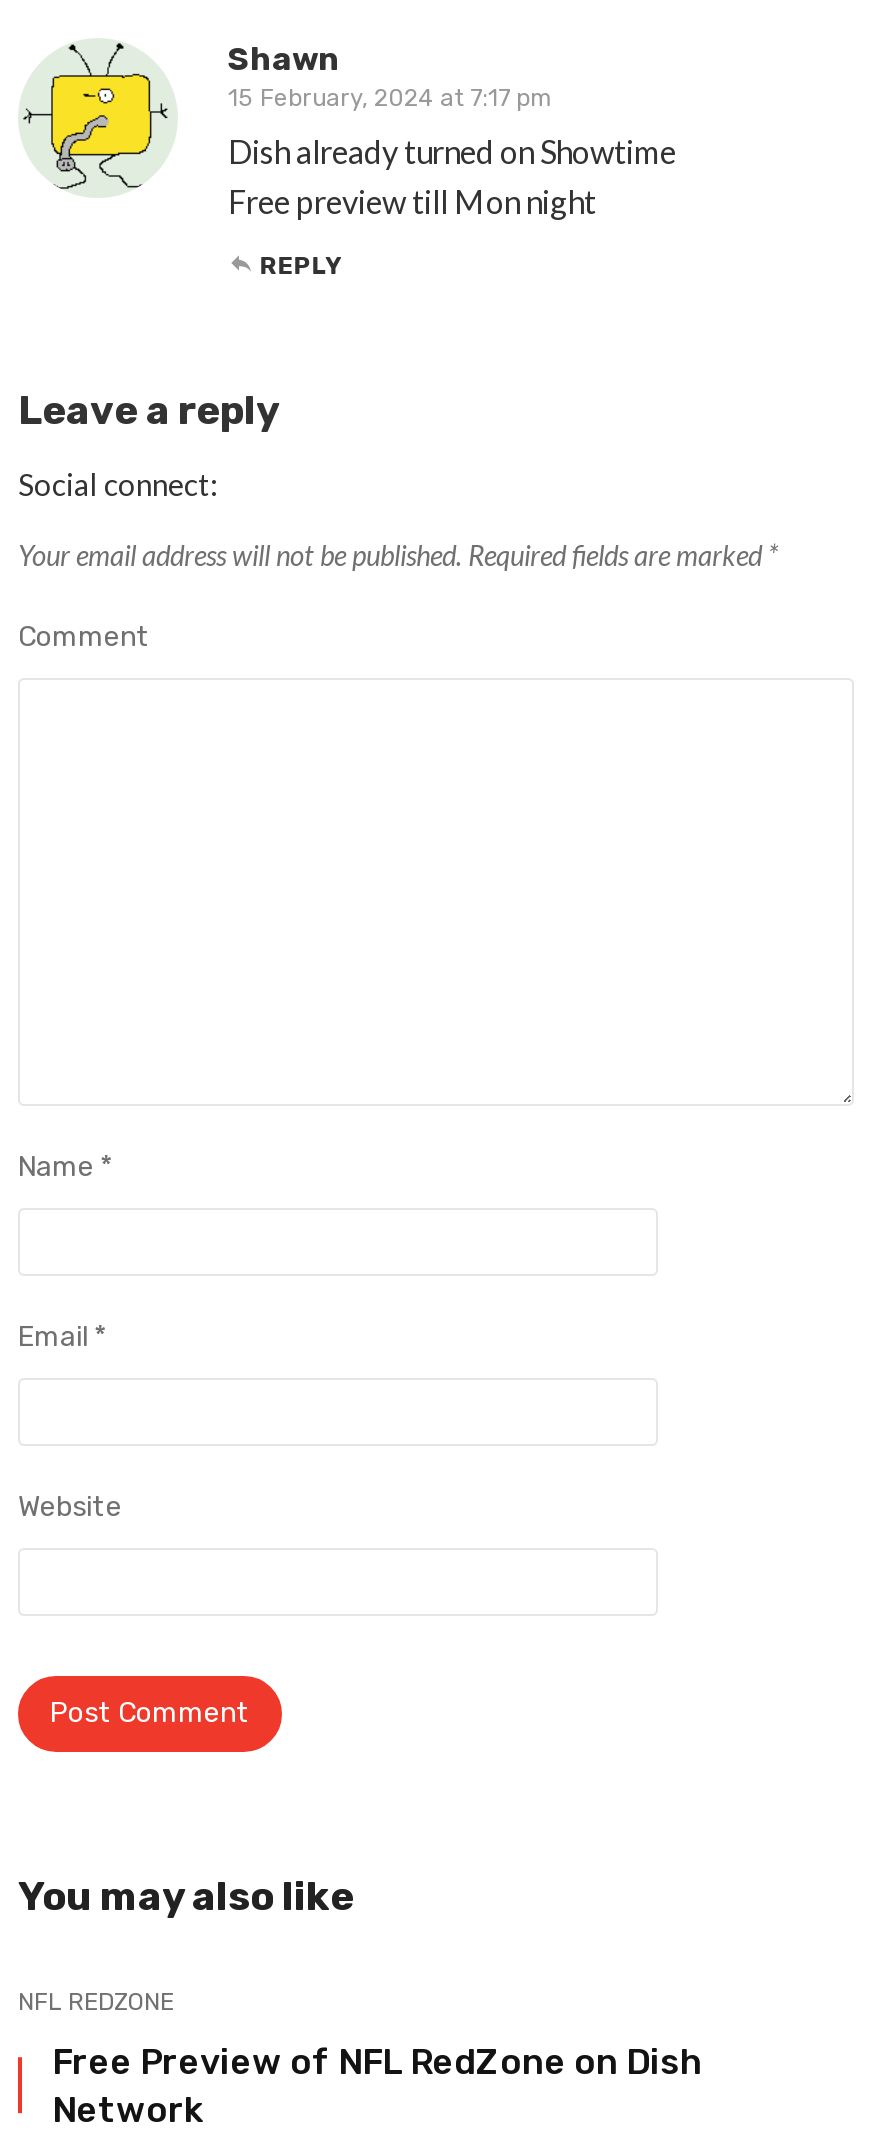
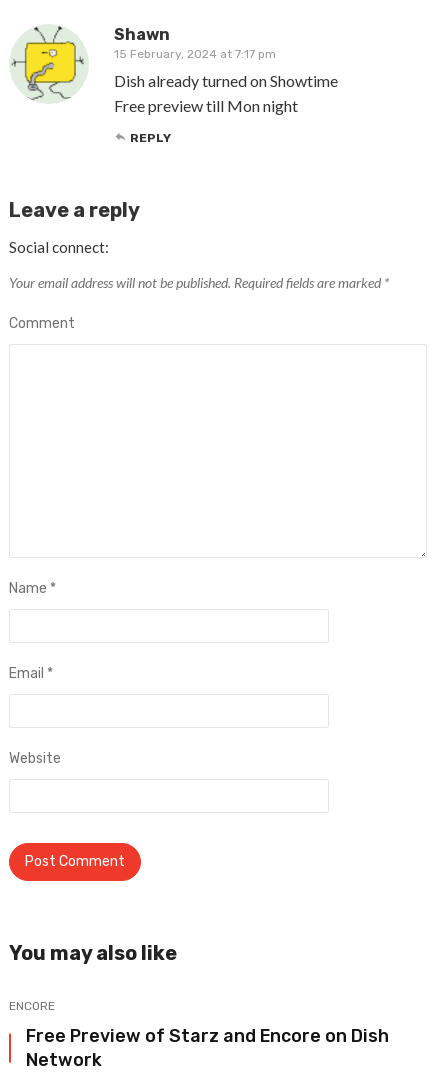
[18,1987,174,2015] NFL REDZONE -> [9,999,55,1013] ENCORE
[52,2039,702,2081] Free Preview of NFL RedZone on Dish -> [26,1025,389,1046] Free Preview of Starz and Encore on Dish

